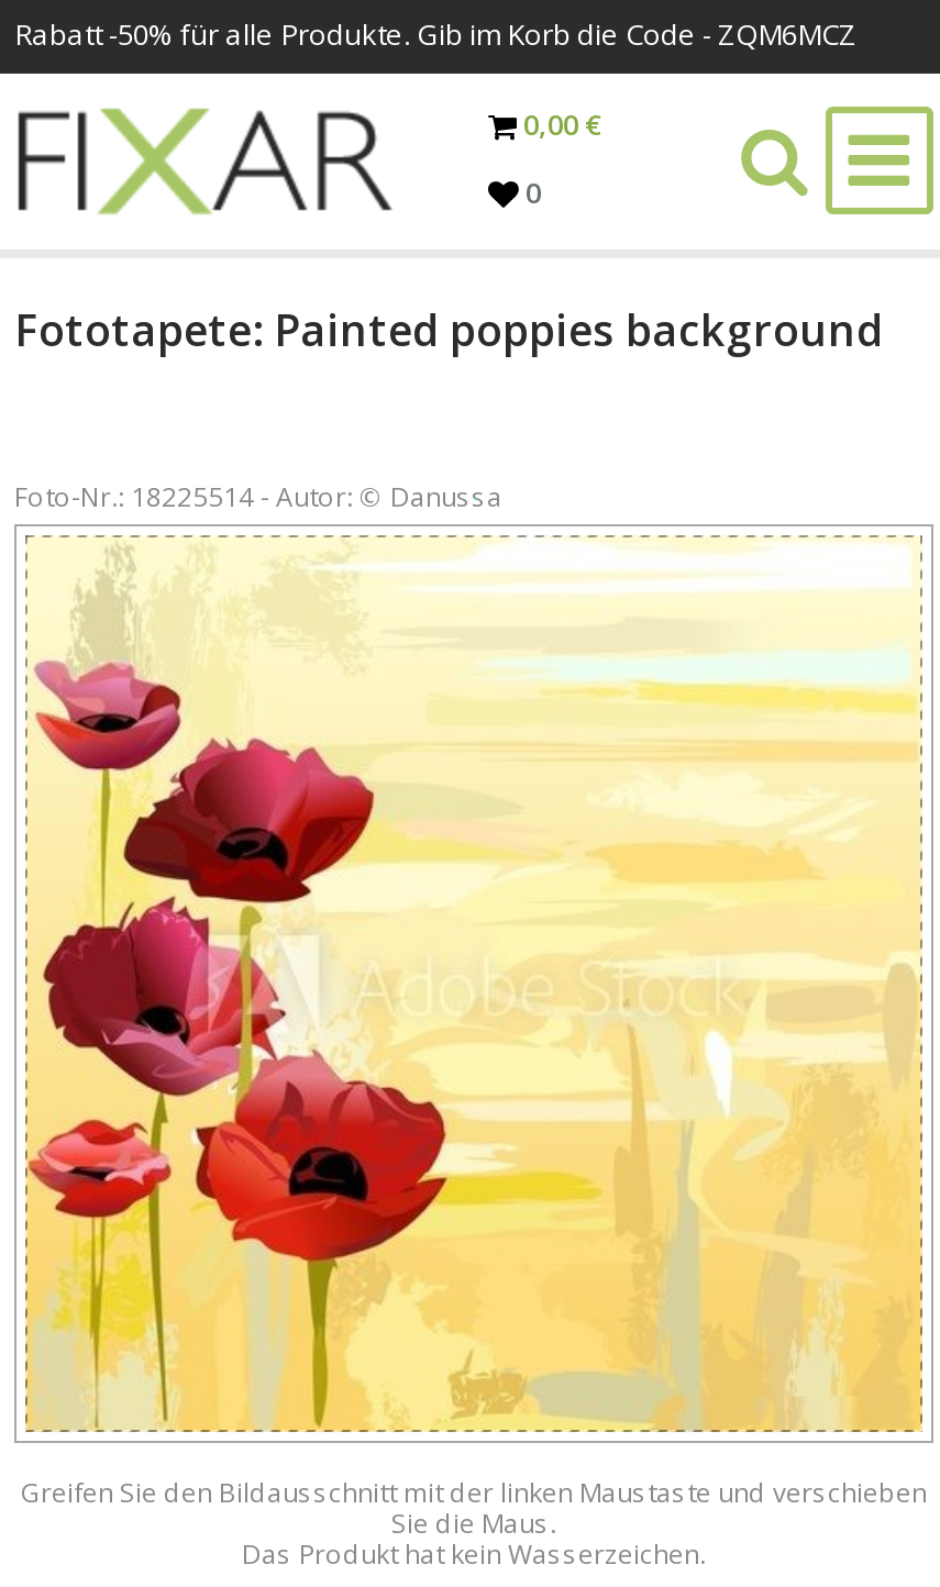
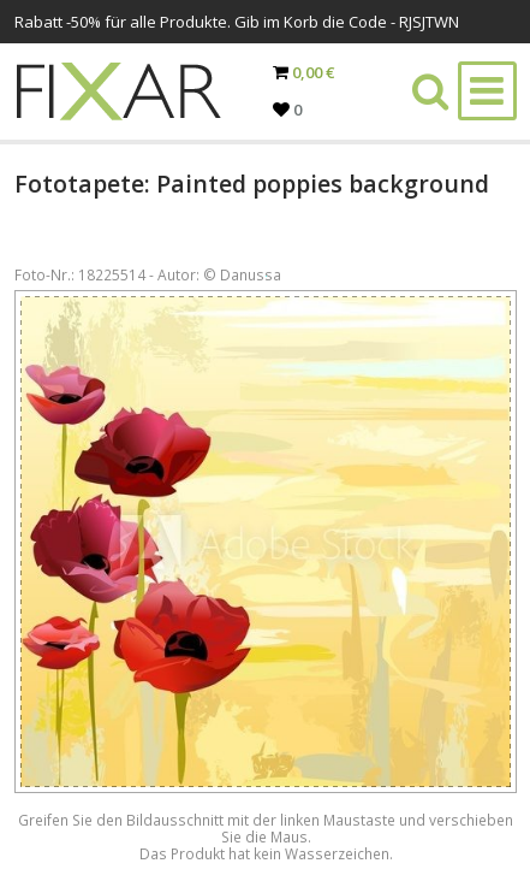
[14,15,856,54] Rabatt -50% für alle Produkte. Gib im Korb die Code - ZQM6MCZ -> [14,11,459,33] Rabatt -50% für alle Produkte. Gib im Korb die Code - RJSJTWN

